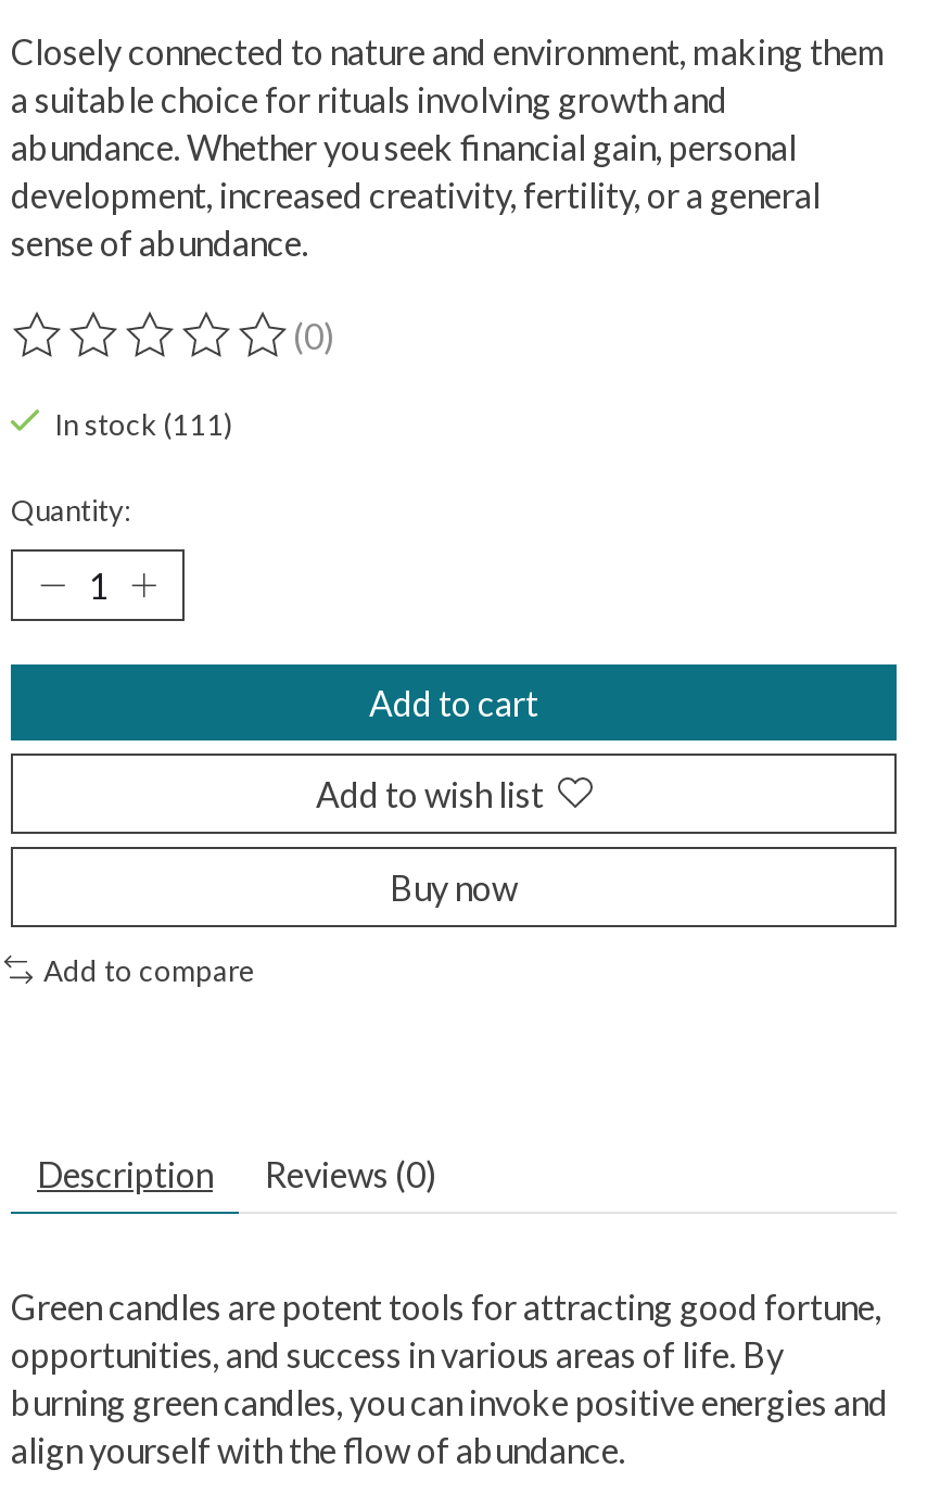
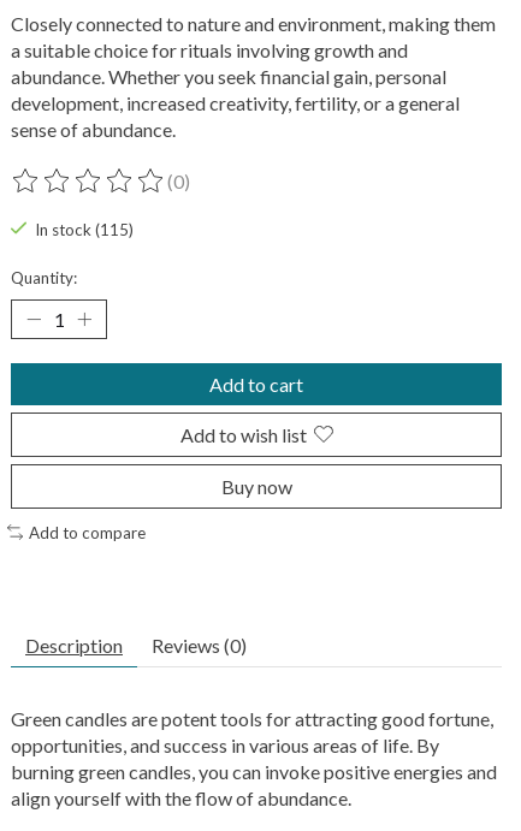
[54,407,232,441] In stock (111) -> [35,220,134,240] In stock (115)

